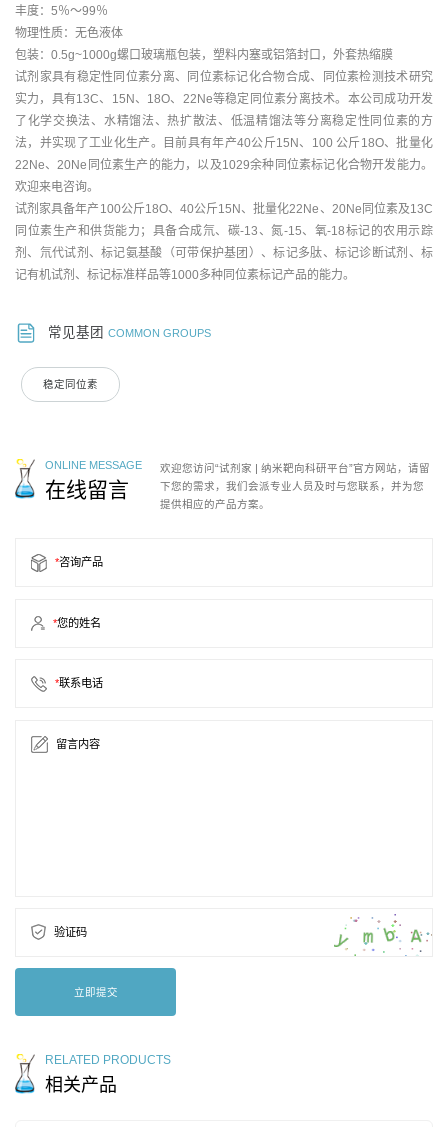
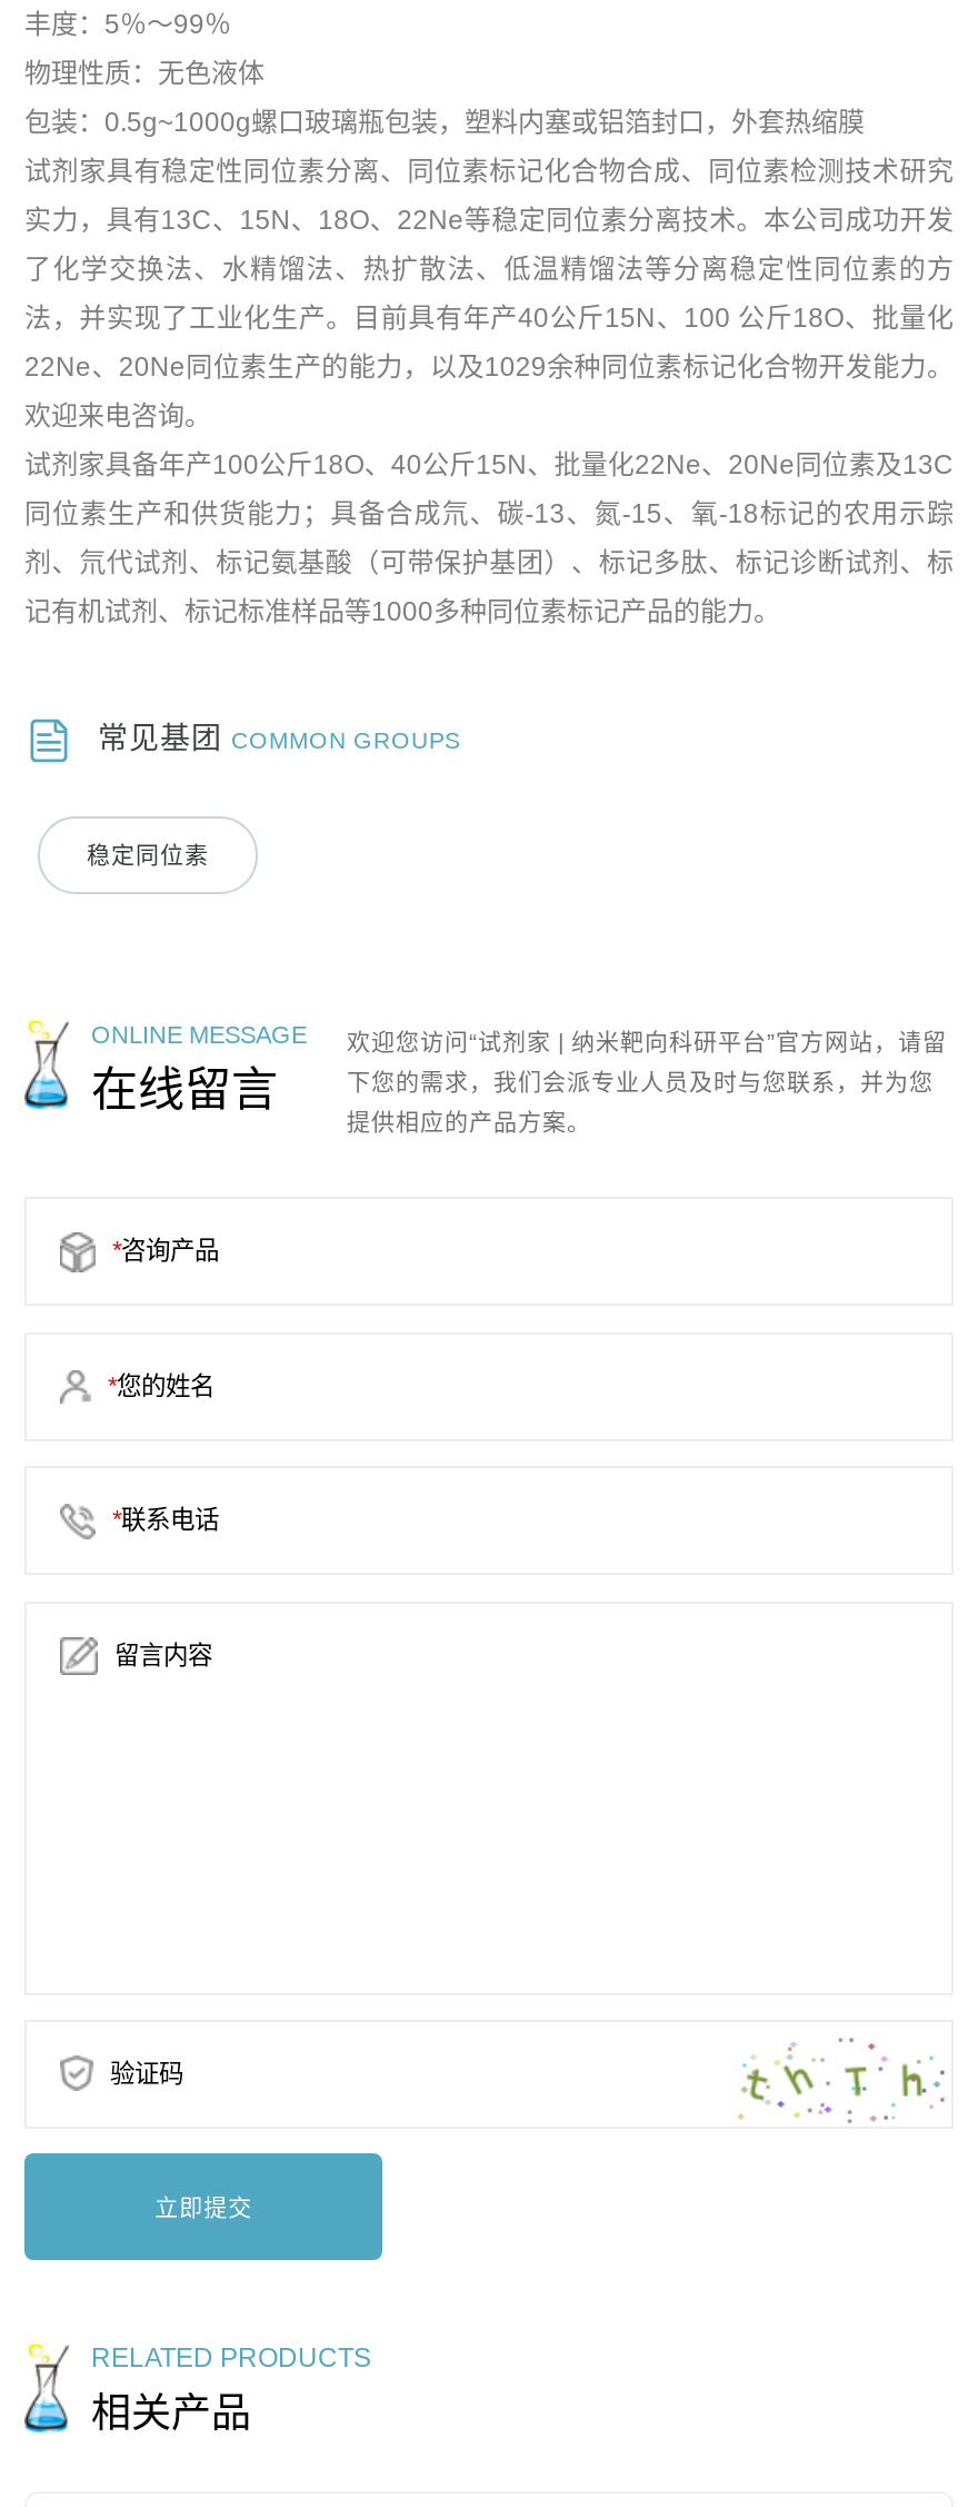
[333,913,432,957] [image] -> [736,2038,945,2124] [image]

